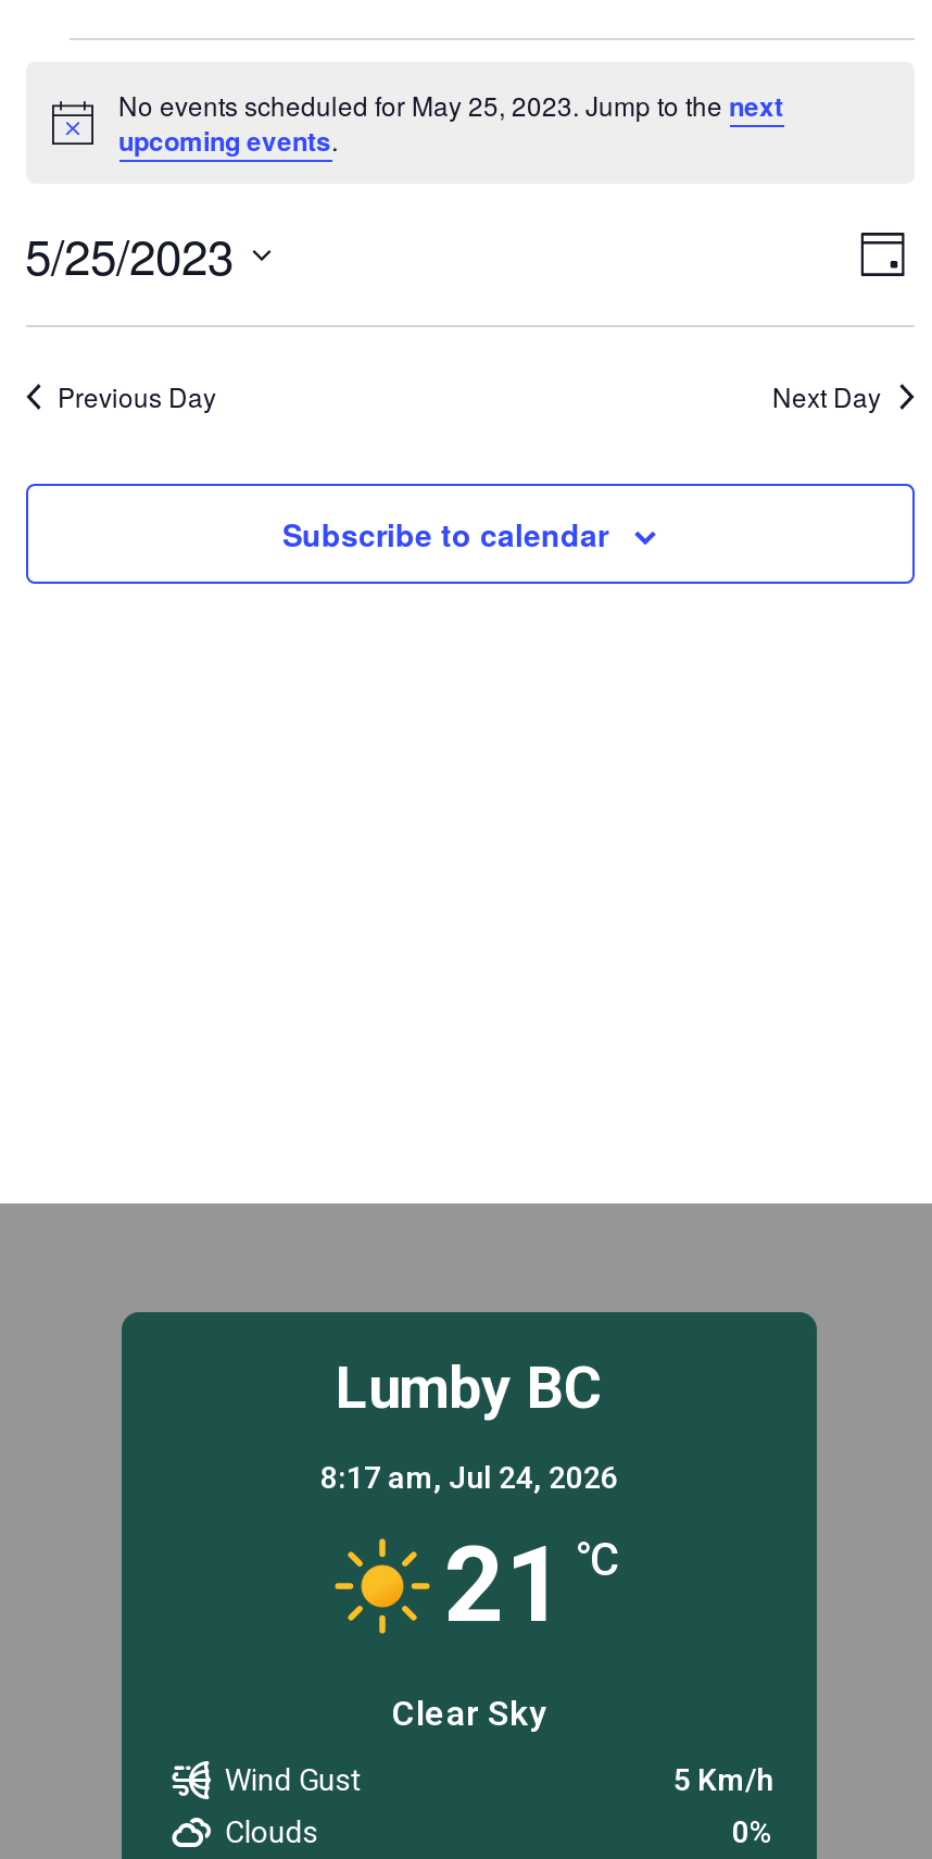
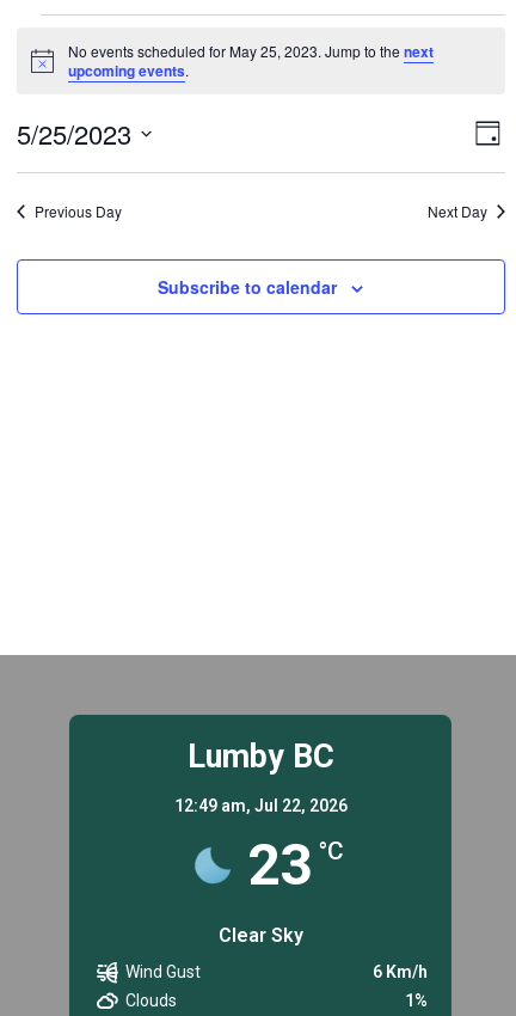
[320,1460,618,1495] 8:17 am, Jul 24, 2026 -> [174,796,347,815] 12:49 am, Jul 22, 2026
[332,1523,620,1647] [image] | 21 °C -> [188,831,343,899] [image] | 23 °C
[673,1762,773,1797] 5 Km/h -> [373,962,428,981] 6 Km/h
[732,1814,773,1849] 0% -> [405,991,428,1010] 1%

